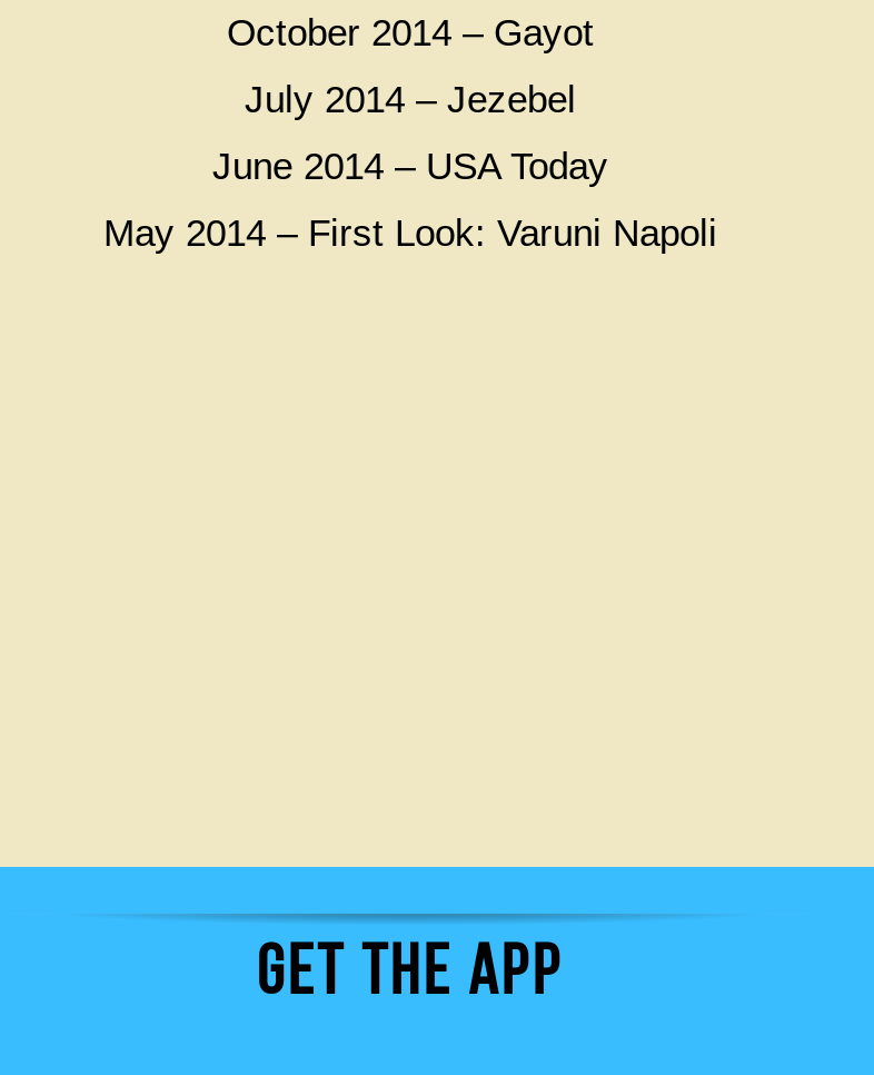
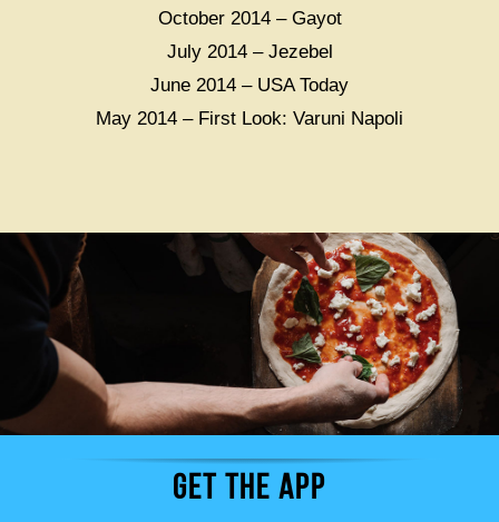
none -> [3,232,496,436] [image]

